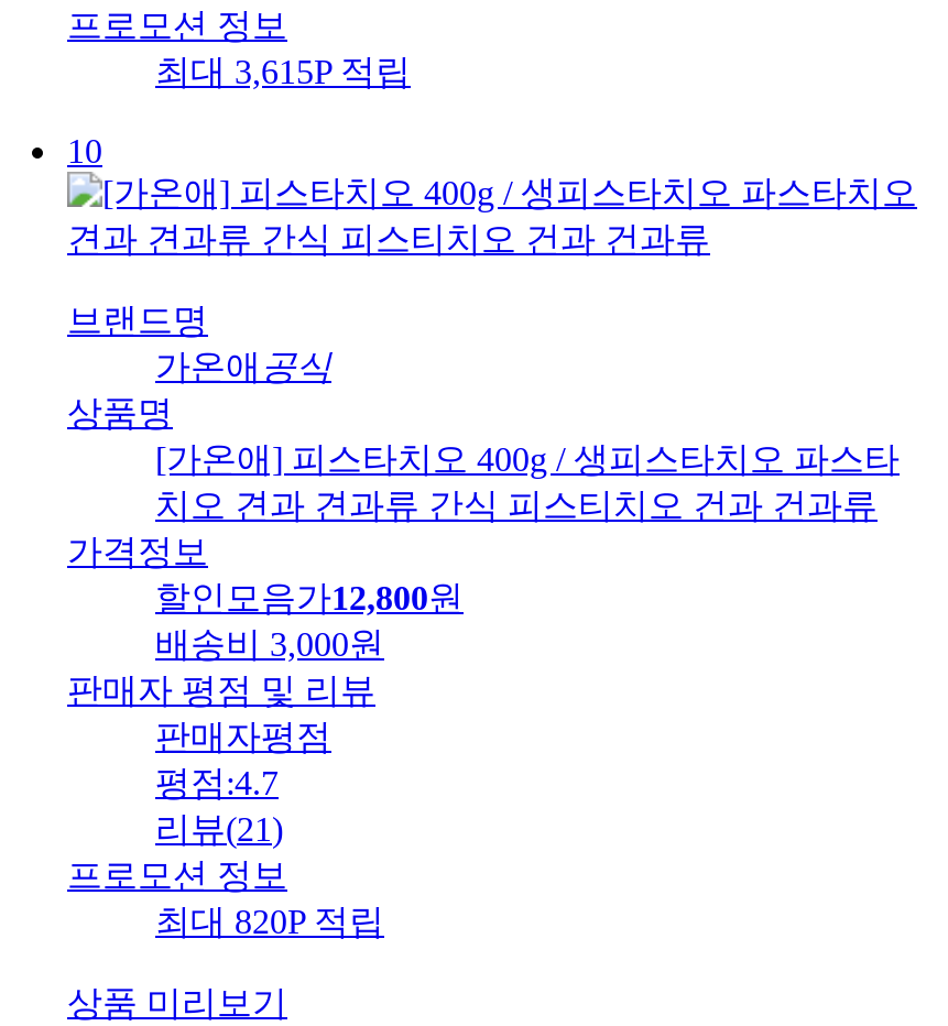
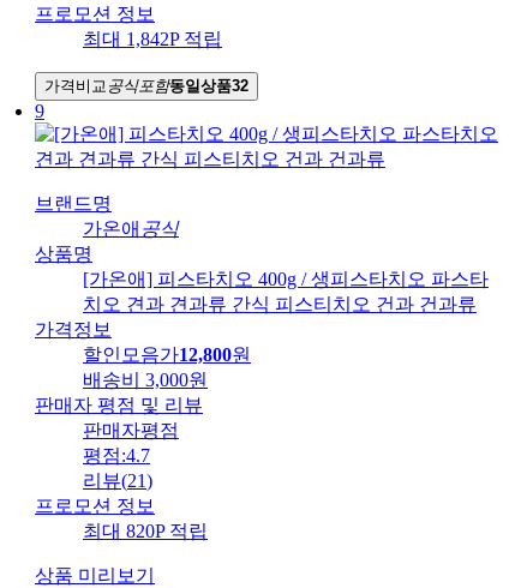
[155,53,411,90] 최대 3,615P 적립 -> [83,29,222,49] 최대 1,842P 적립
[67,132,102,170] 10 -> [35,77,248,121] 가격비교 공식포함동일상품32 | 9

